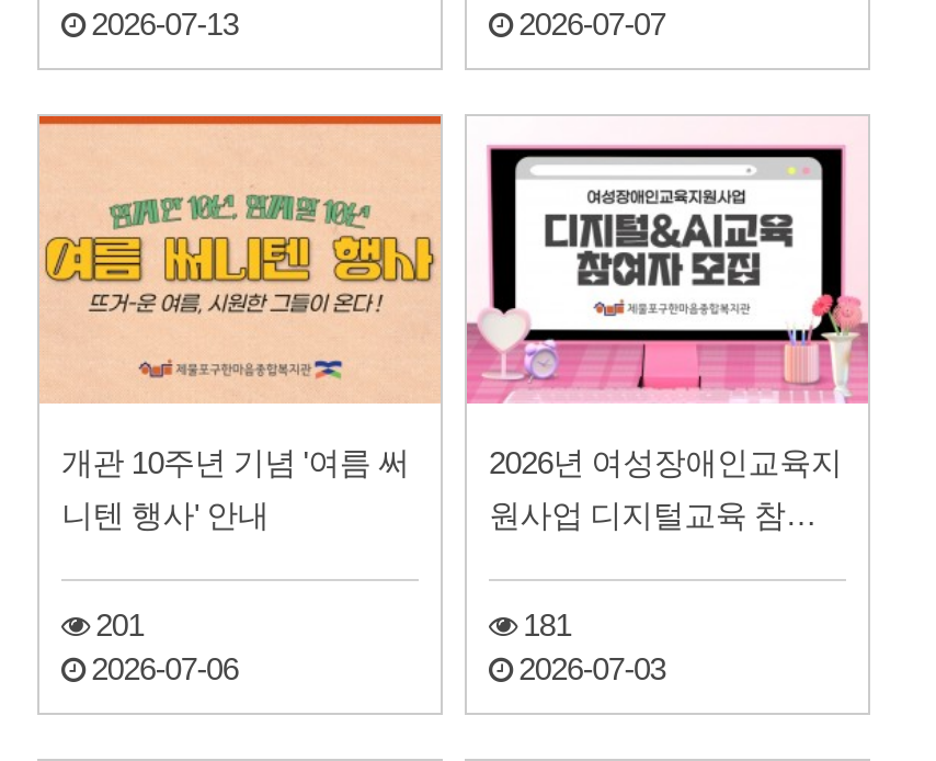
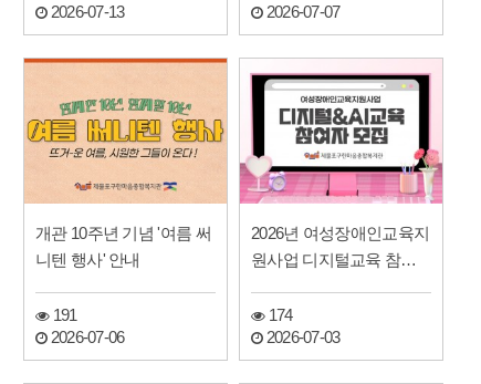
[88,606,144,641] 201 -> [49,306,77,324] 191
[516,606,571,641] 181 -> [265,306,292,324] 174

